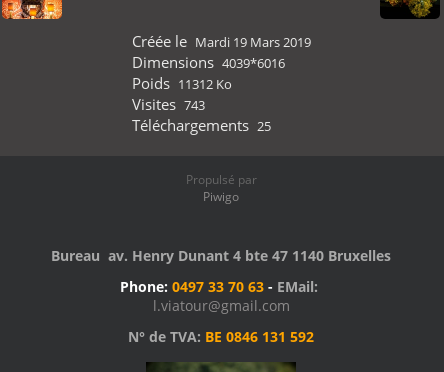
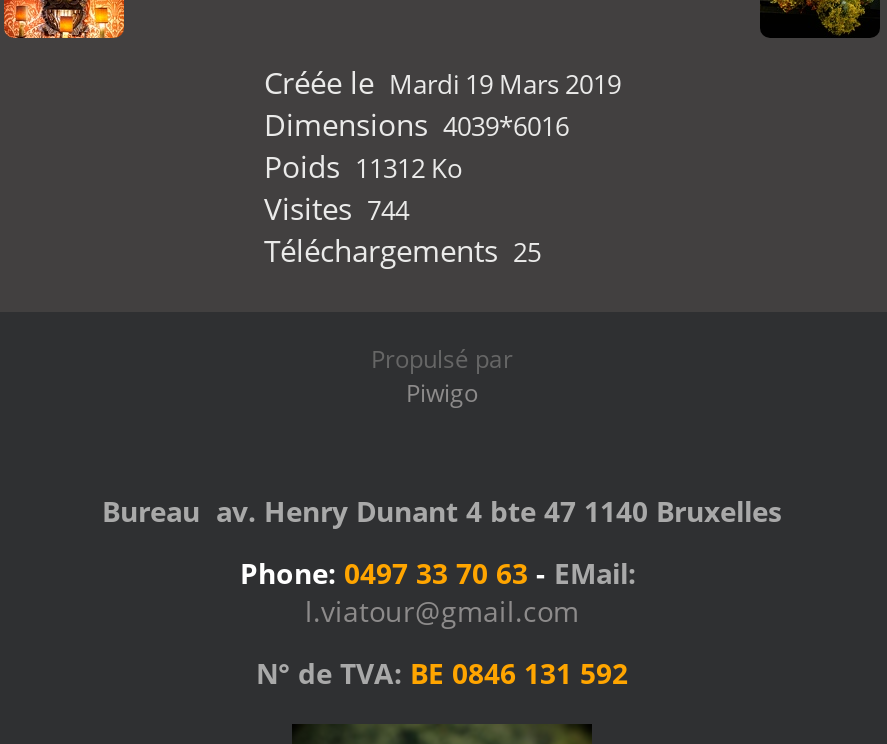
[132,94,204,114] Visites 743 -> [264,188,409,228] Visites 744

